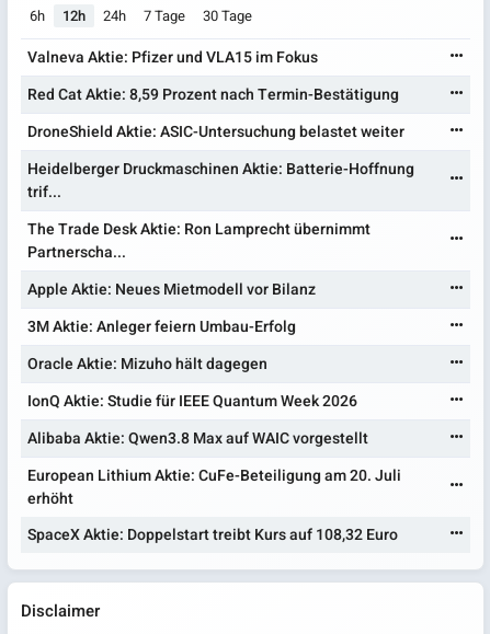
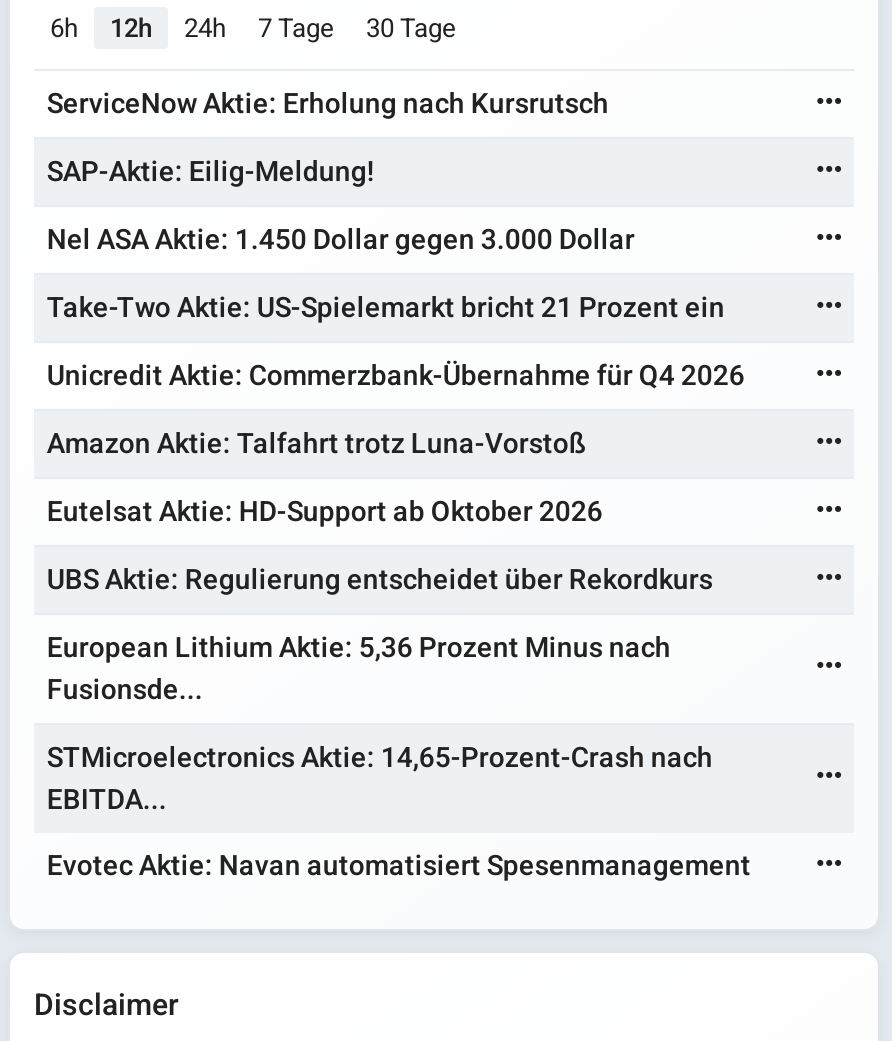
[28,46,415,546] Valneva Aktie: Pfizer und VLA15 im Fokus | Red Cat Aktie: 8,59 Prozent nach Termin-Bestätigung | DroneShield Aktie: ASIC-Untersuchung belastet weiter | Heidelberger Druckmaschinen Aktie: Batterie-Hoffnung | trif... | The Trade Desk Aktie: Ron Lamprecht übernimmt | Partnerscha... | Apple Aktie: Neues Mietmodell vor Bilanz | 3M Aktie: Anleger feiern Umbau-Erfolg | Oracle Aktie: Mizuho hält dagegen | IonQ Aktie: Studie für IEEE Quantum Week 2026 | Alibaba Aktie: Qwen3.8 Max auf WAIC vorgestellt | European Lithium Aktie: CuFe-Beteiligung am 20. Juli | erhöht | SpaceX Aktie: Doppelstart treibt Kurs auf 108,32 Euro -> [47,83,751,887] ServiceNow Aktie: Erholung nach Kursrutsch | SAP-Aktie: Eilig-Meldung! | Nel ASA Aktie: 1.450 Dollar gegen 3.000 Dollar | Take-Two Aktie: US-Spielemarkt bricht 21 Prozent ein | Unicredit Aktie: Commerzbank-Übernahme für Q4 2026 | Amazon Aktie: Talfahrt trotz Luna-Vorstoß | Eutelsat Aktie: HD-Support ab Oktober 2026 | UBS Aktie: Regulierung entscheidet über Rekordkurs | European Lithium Aktie: 5,36 Prozent Minus nach | Fusionsde... | STMicroelectronics Aktie: 14,65-Prozent-Crash nach | EBITDA... | Evotec Aktie: Navan automatisiert Spesenmanagement

